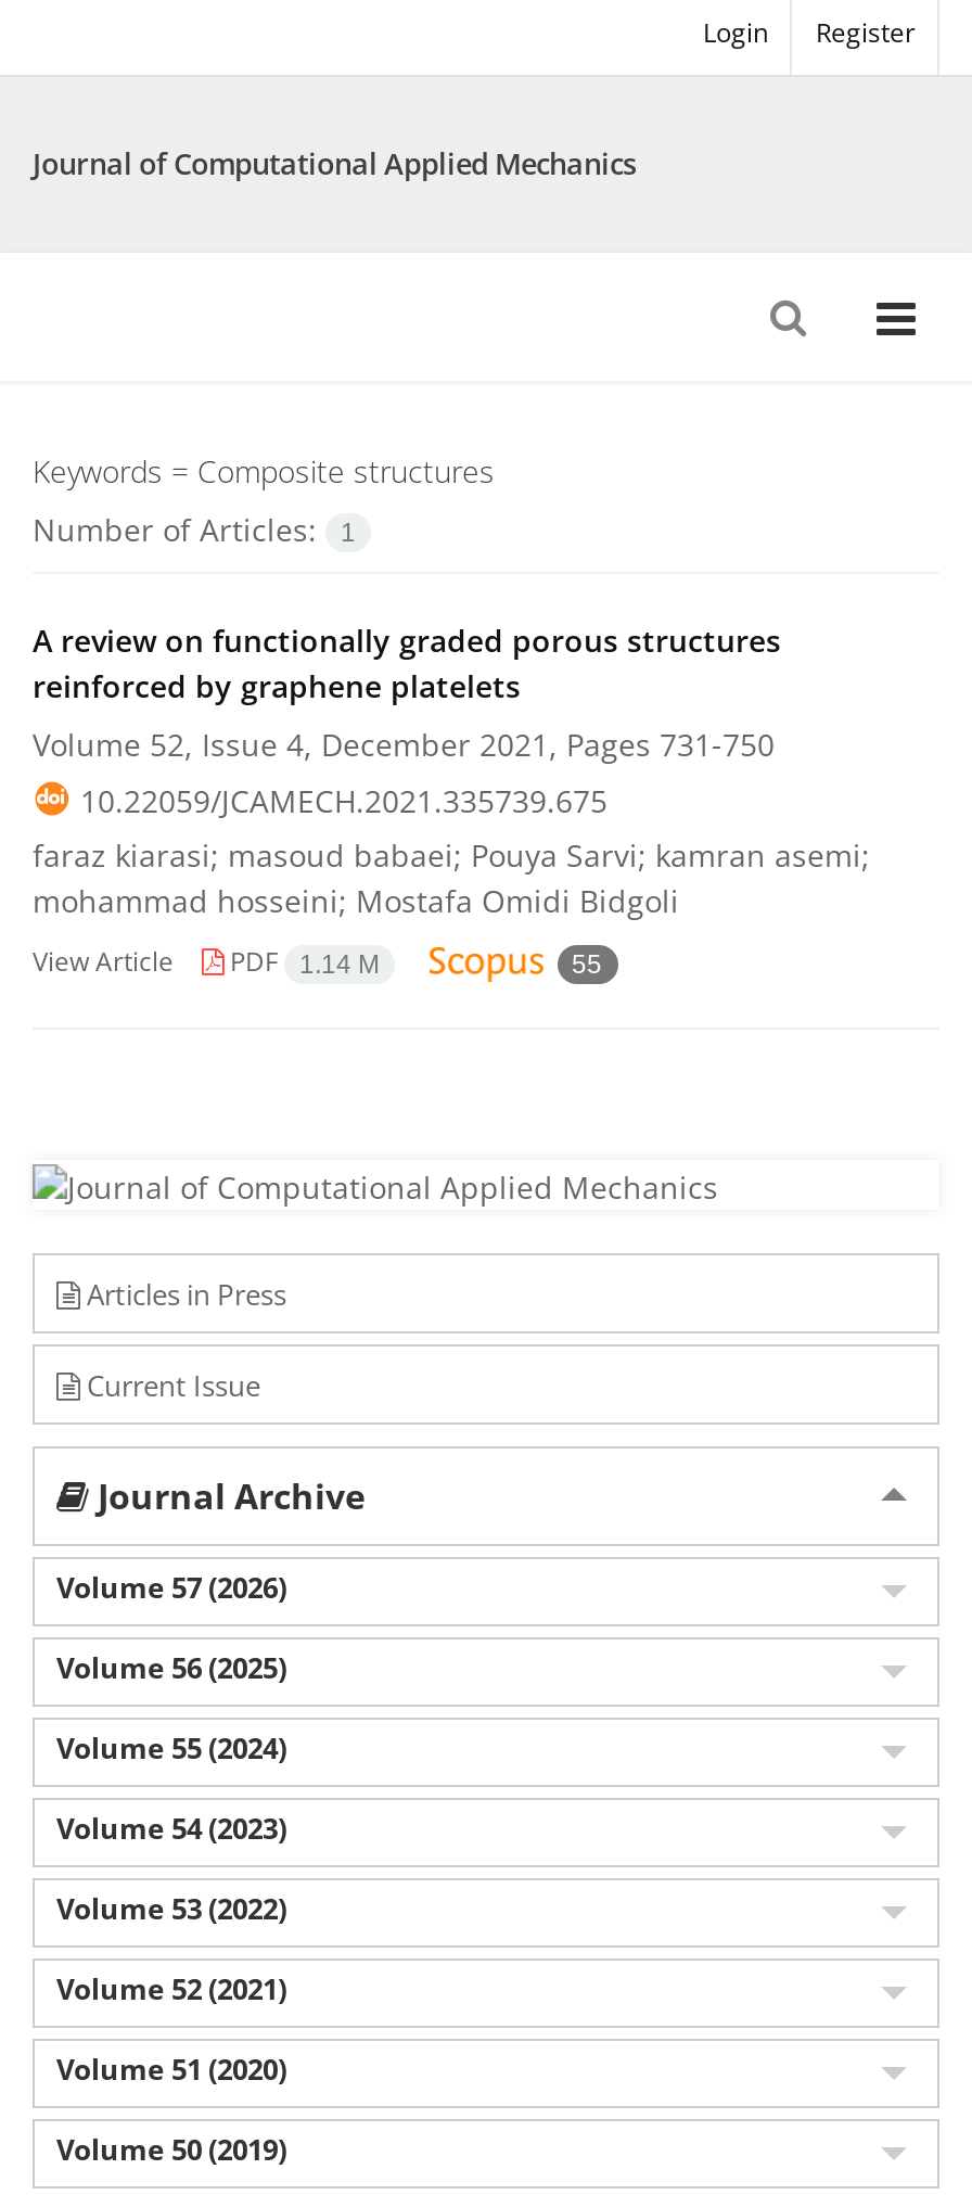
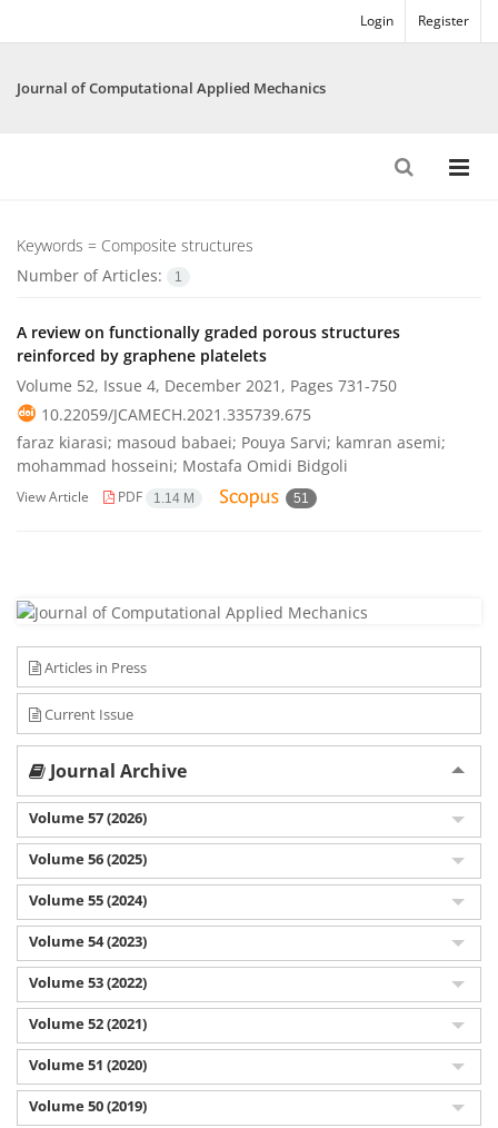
[572,950,602,980] 55 -> [293,491,308,506] 51

